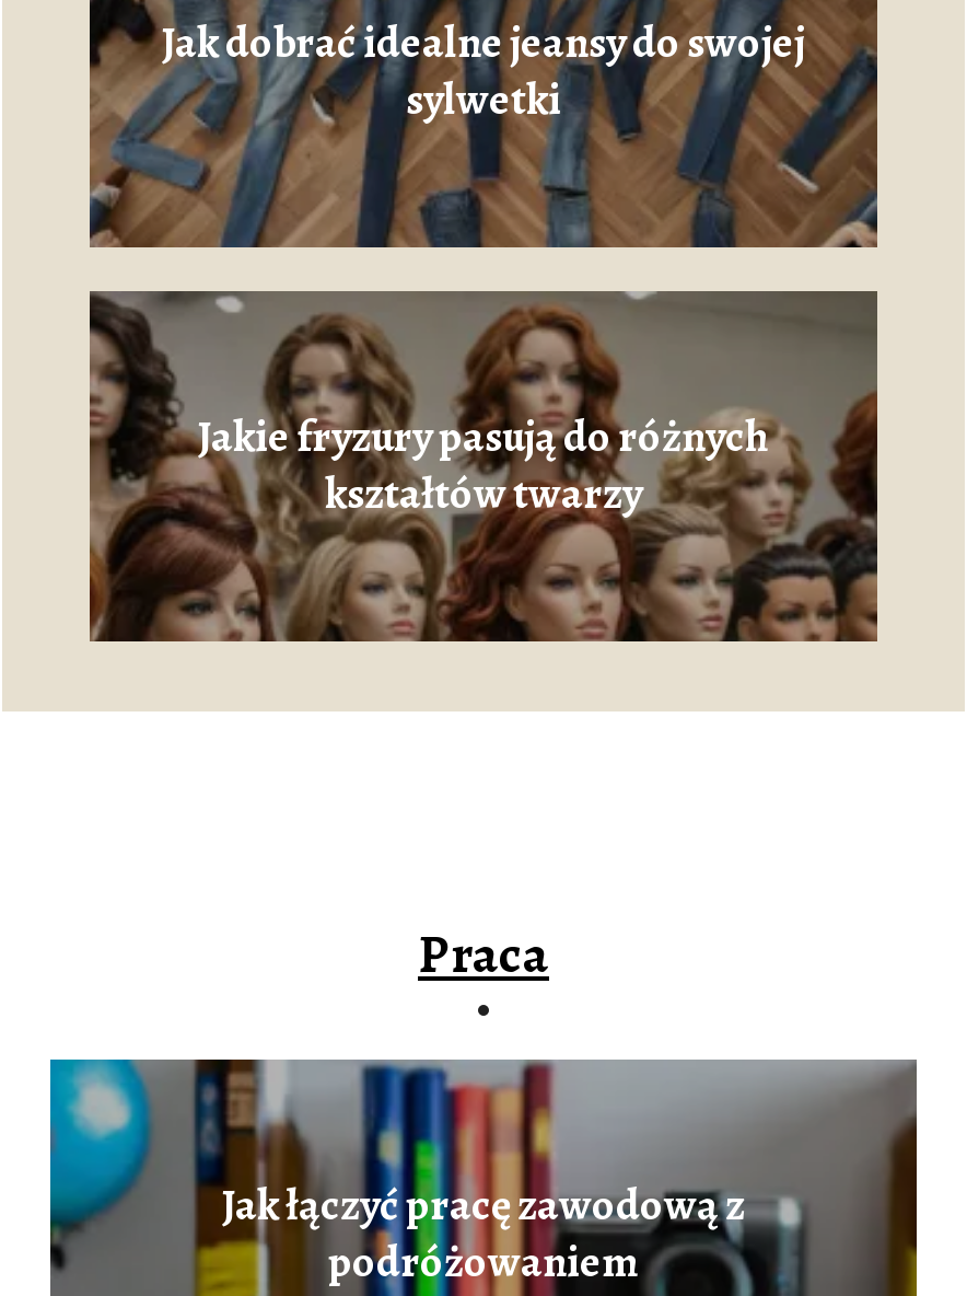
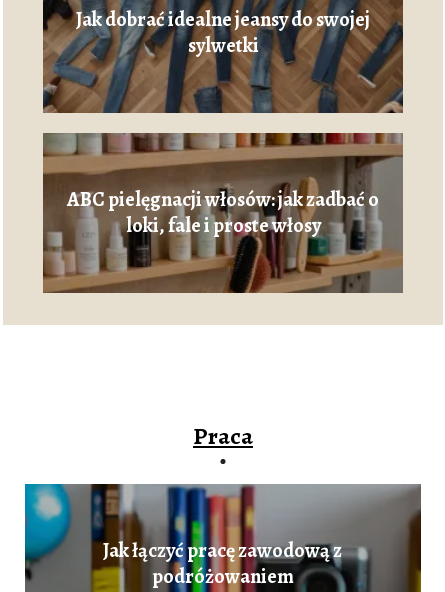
[90,291,879,641] [image] | Jakie fryzury pasują do różnych | kształtów twarzy -> [43,132,403,293] [image] | ABC pielęgnacji włosów: jak zadbać o | loki, fale i proste włosy

